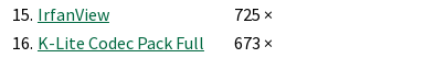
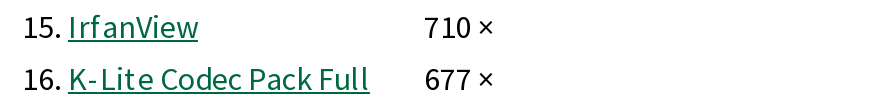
[234,4,273,25] 725 × -> [424,7,494,47] 710 ×
[12,32,273,54] 16. K-Lite Codec Pack Full 673 × -> [22,59,494,99] 16. K-Lite Codec Pack Full 677 ×

